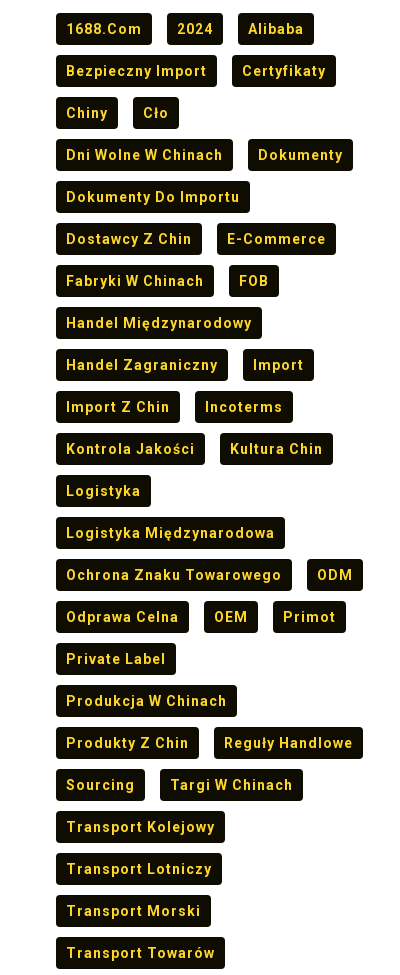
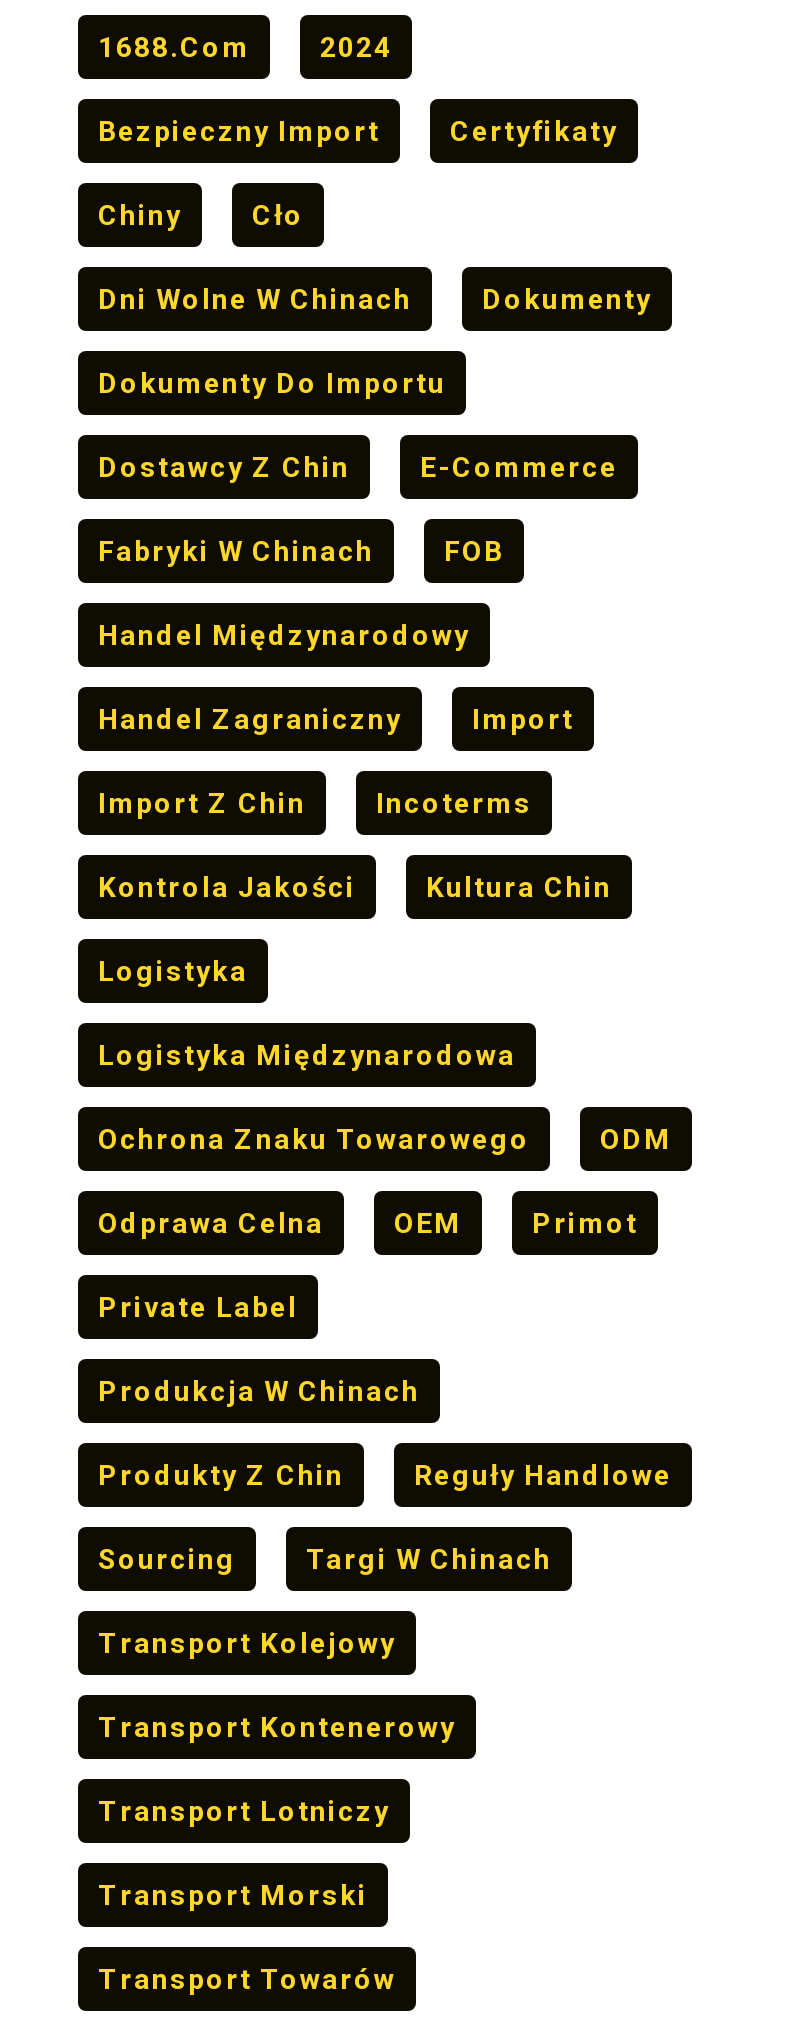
[248,21,304,37] Alibaba -> none
none -> [98,1711,456,1743] Transport Kontenerowy

